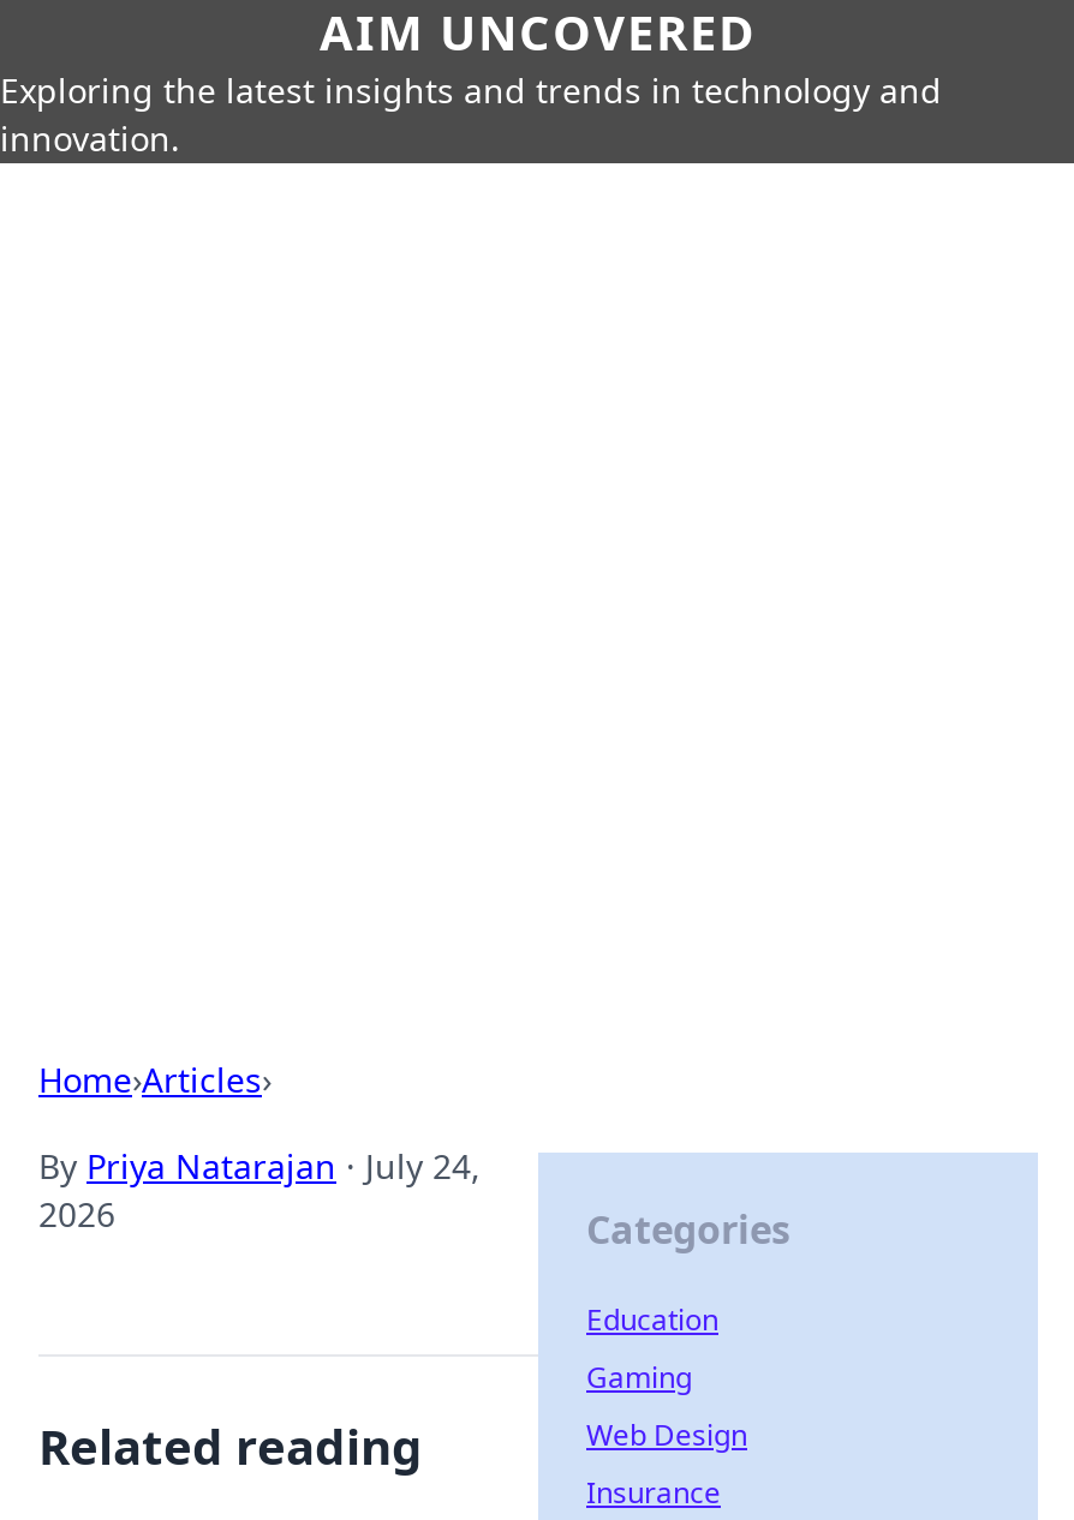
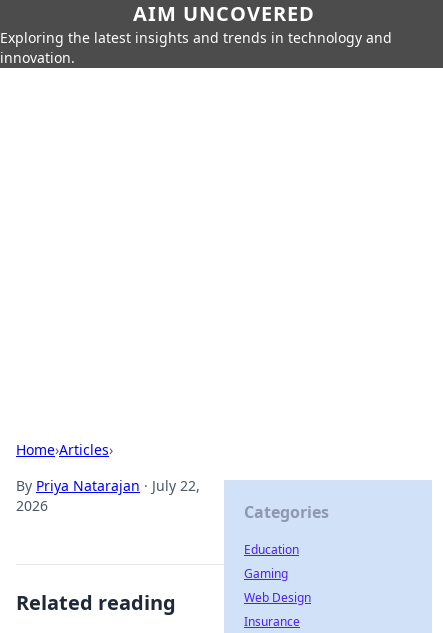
[38,1143,481,1189] By Priya Natarajan · July 24, -> [16,476,200,495] By Priya Natarajan · July 22,

